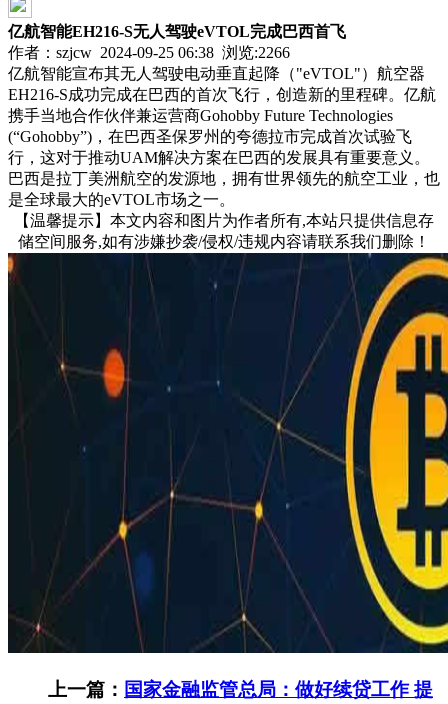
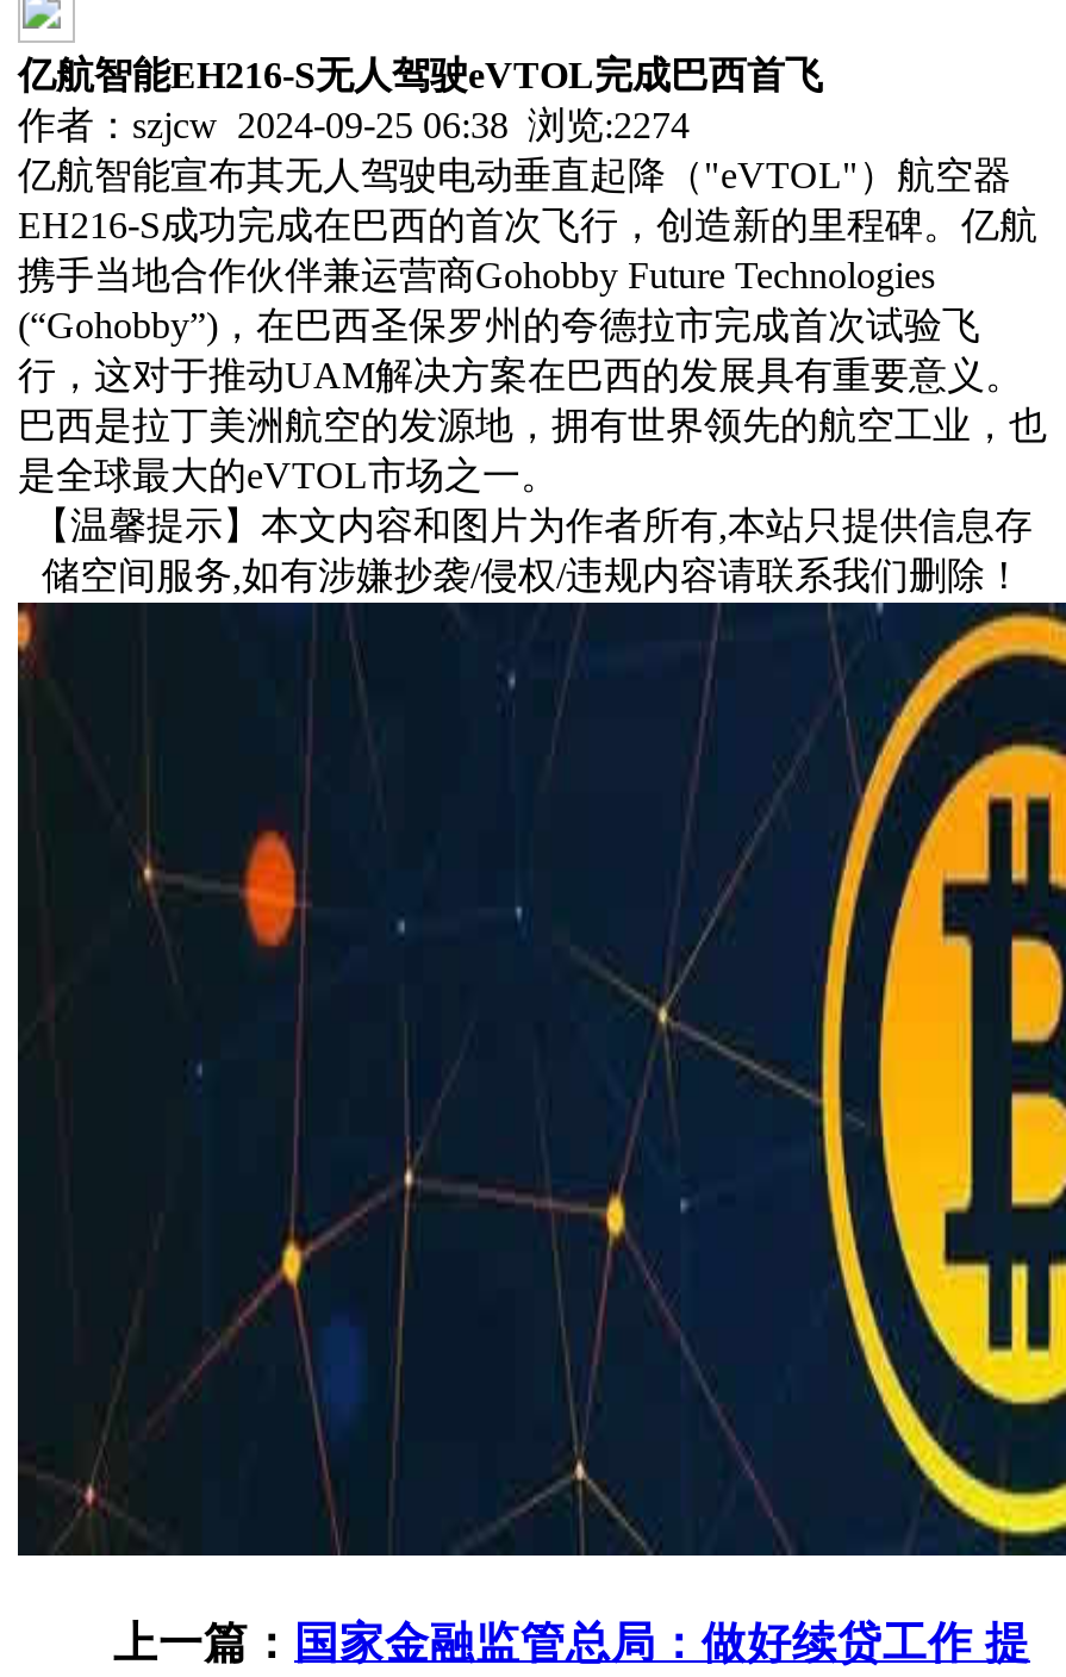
[8,44,290,61] 作者：szjcw 2024-09-25 06:38 浏览:2266 -> [18,105,690,145] 作者：szjcw 2024-09-25 06:38 浏览:2274

